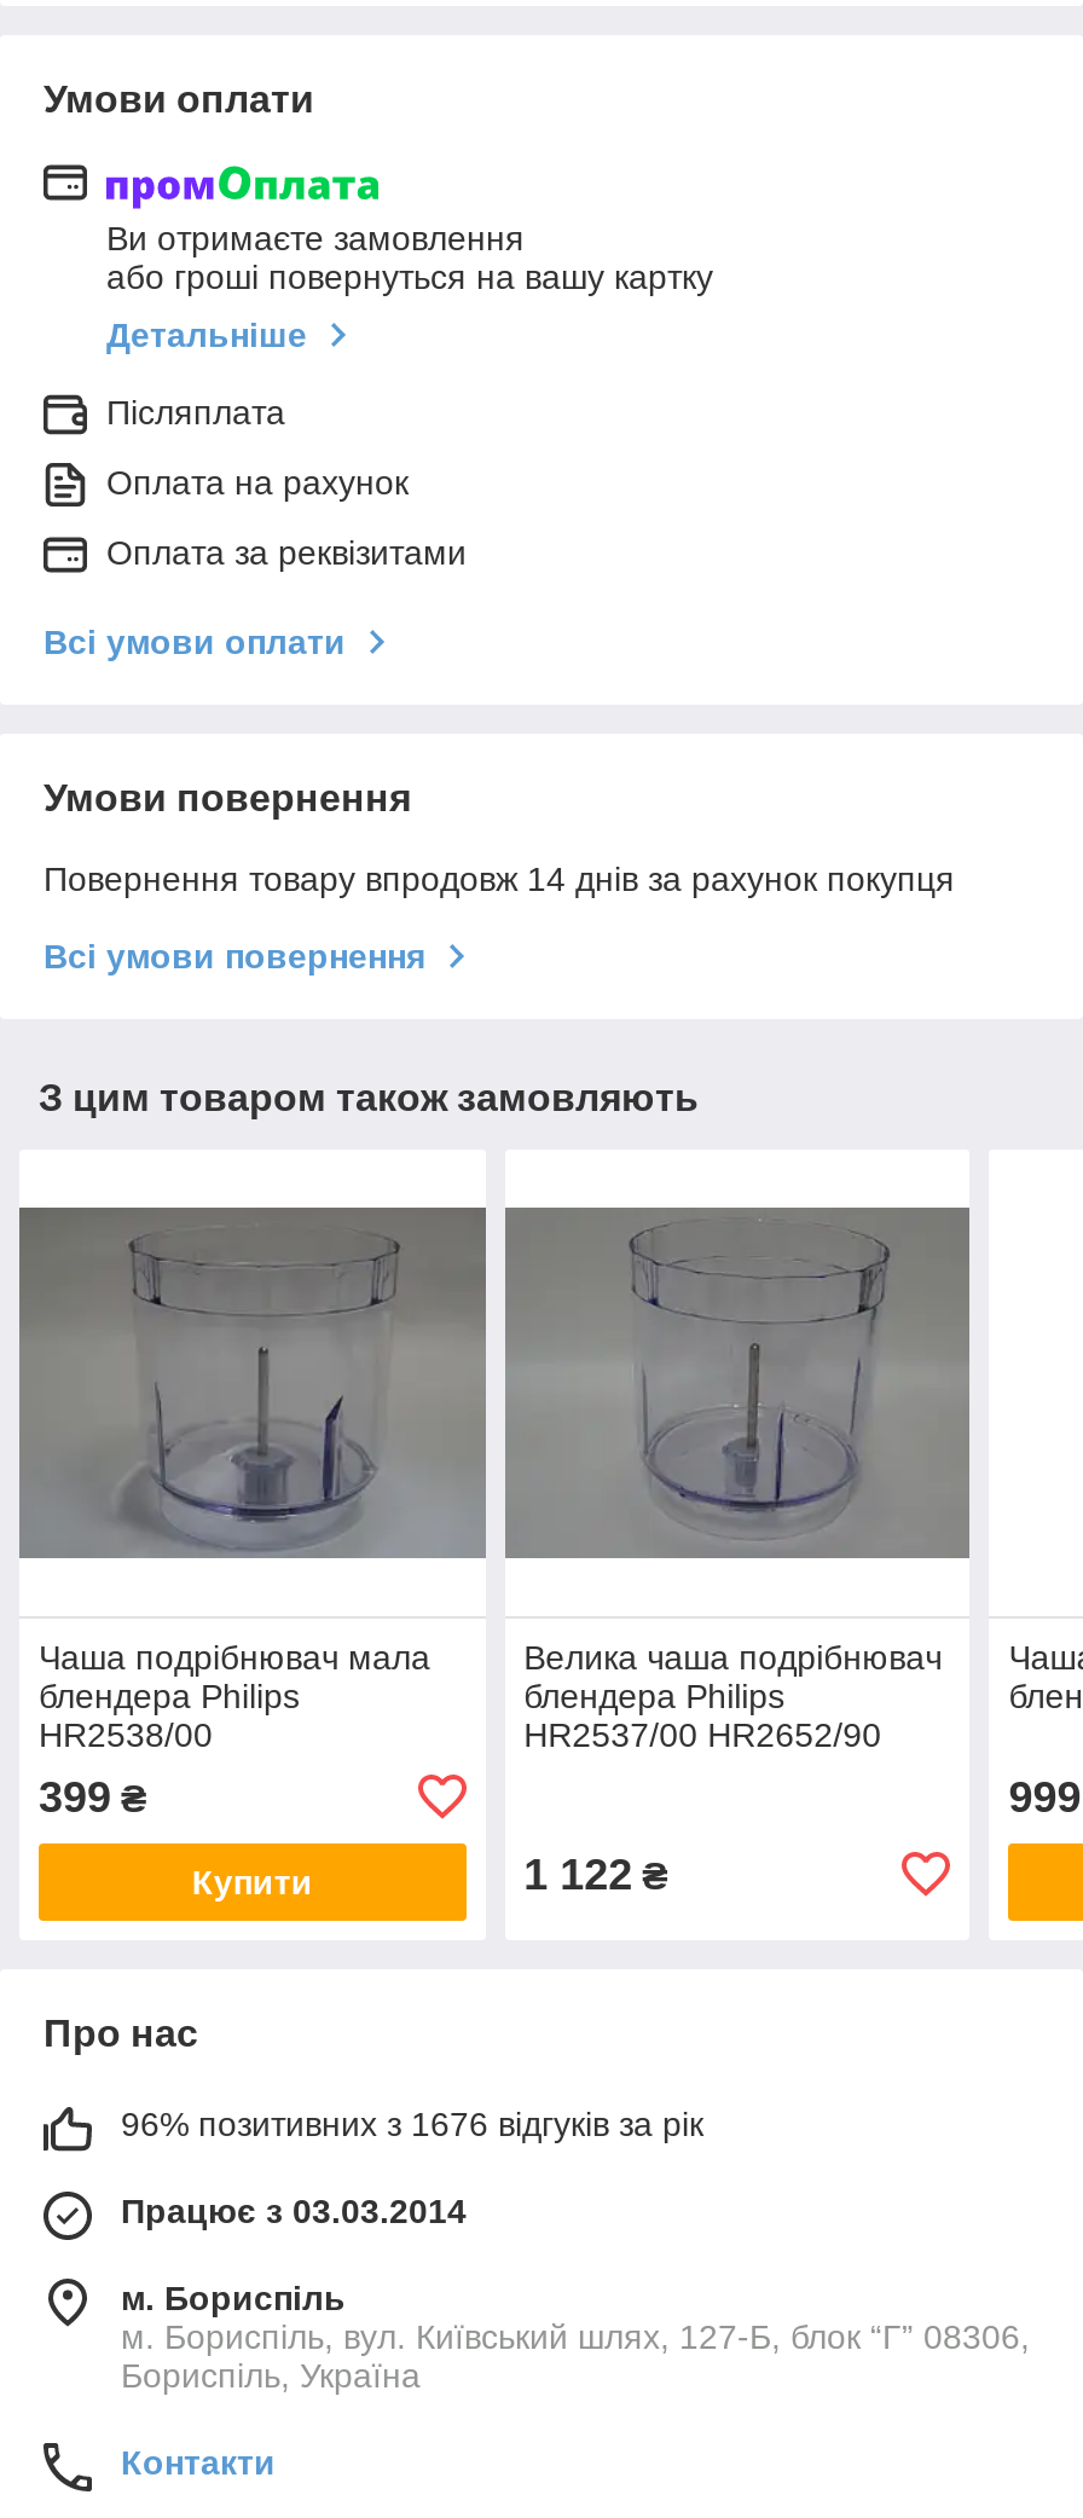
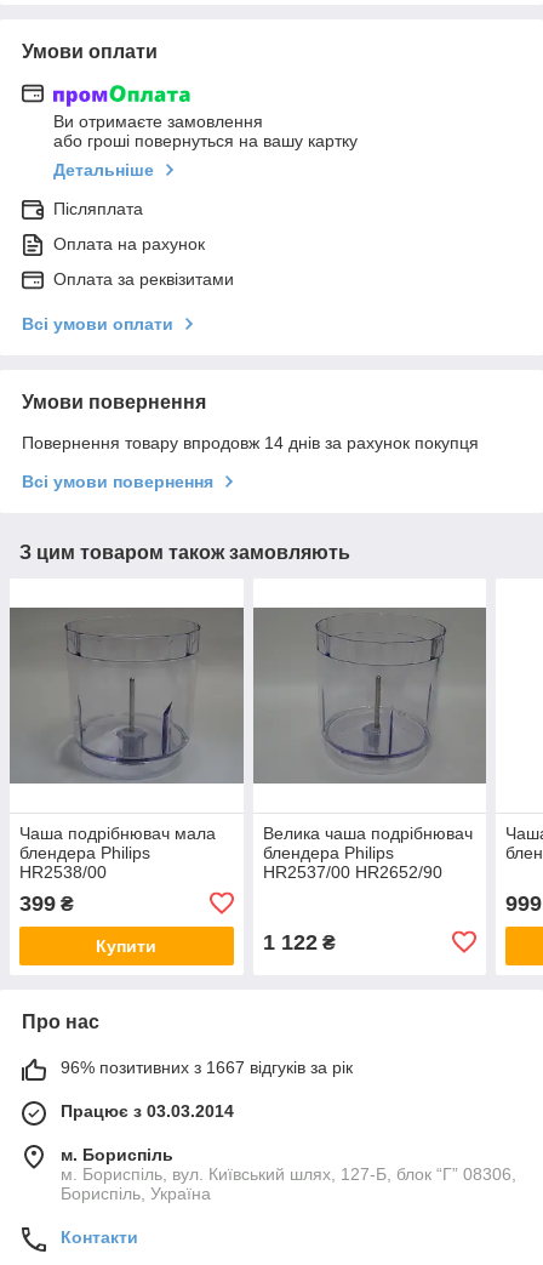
[121,2104,703,2143] 96% позитивних з 1676 відгуків за рік -> [61,1057,353,1077] 96% позитивних з 1667 відгуків за рік

